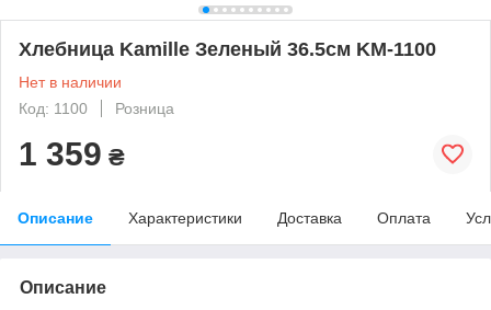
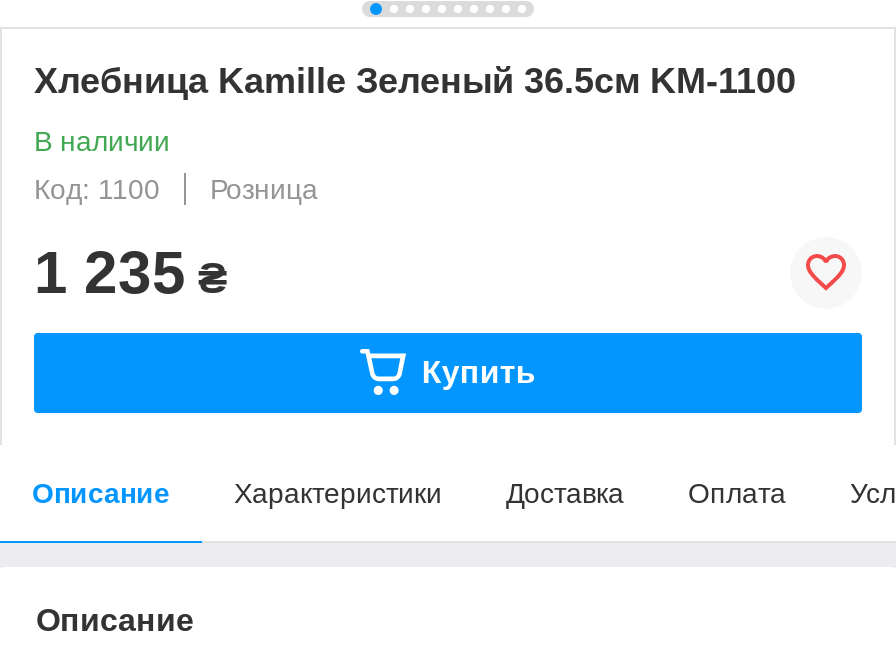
[19,73,122,91] Нет в наличии -> [34,125,170,157] В наличии
[19,136,125,172] 1 359 ₴ -> [34,239,536,389] 1 235 ₴ | Купить

